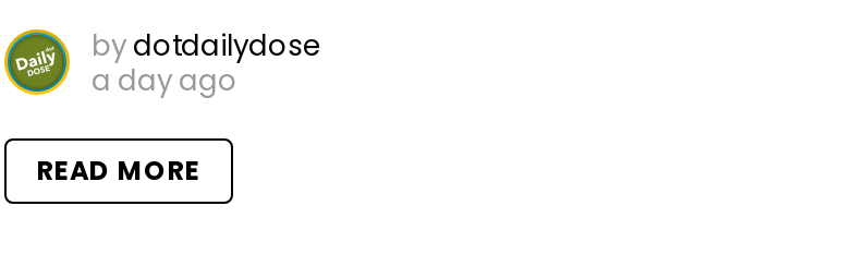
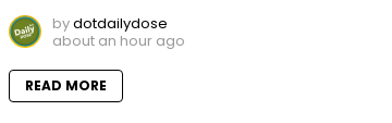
[92,60,237,101] a day ago -> [52,30,185,51] about an hour ago

